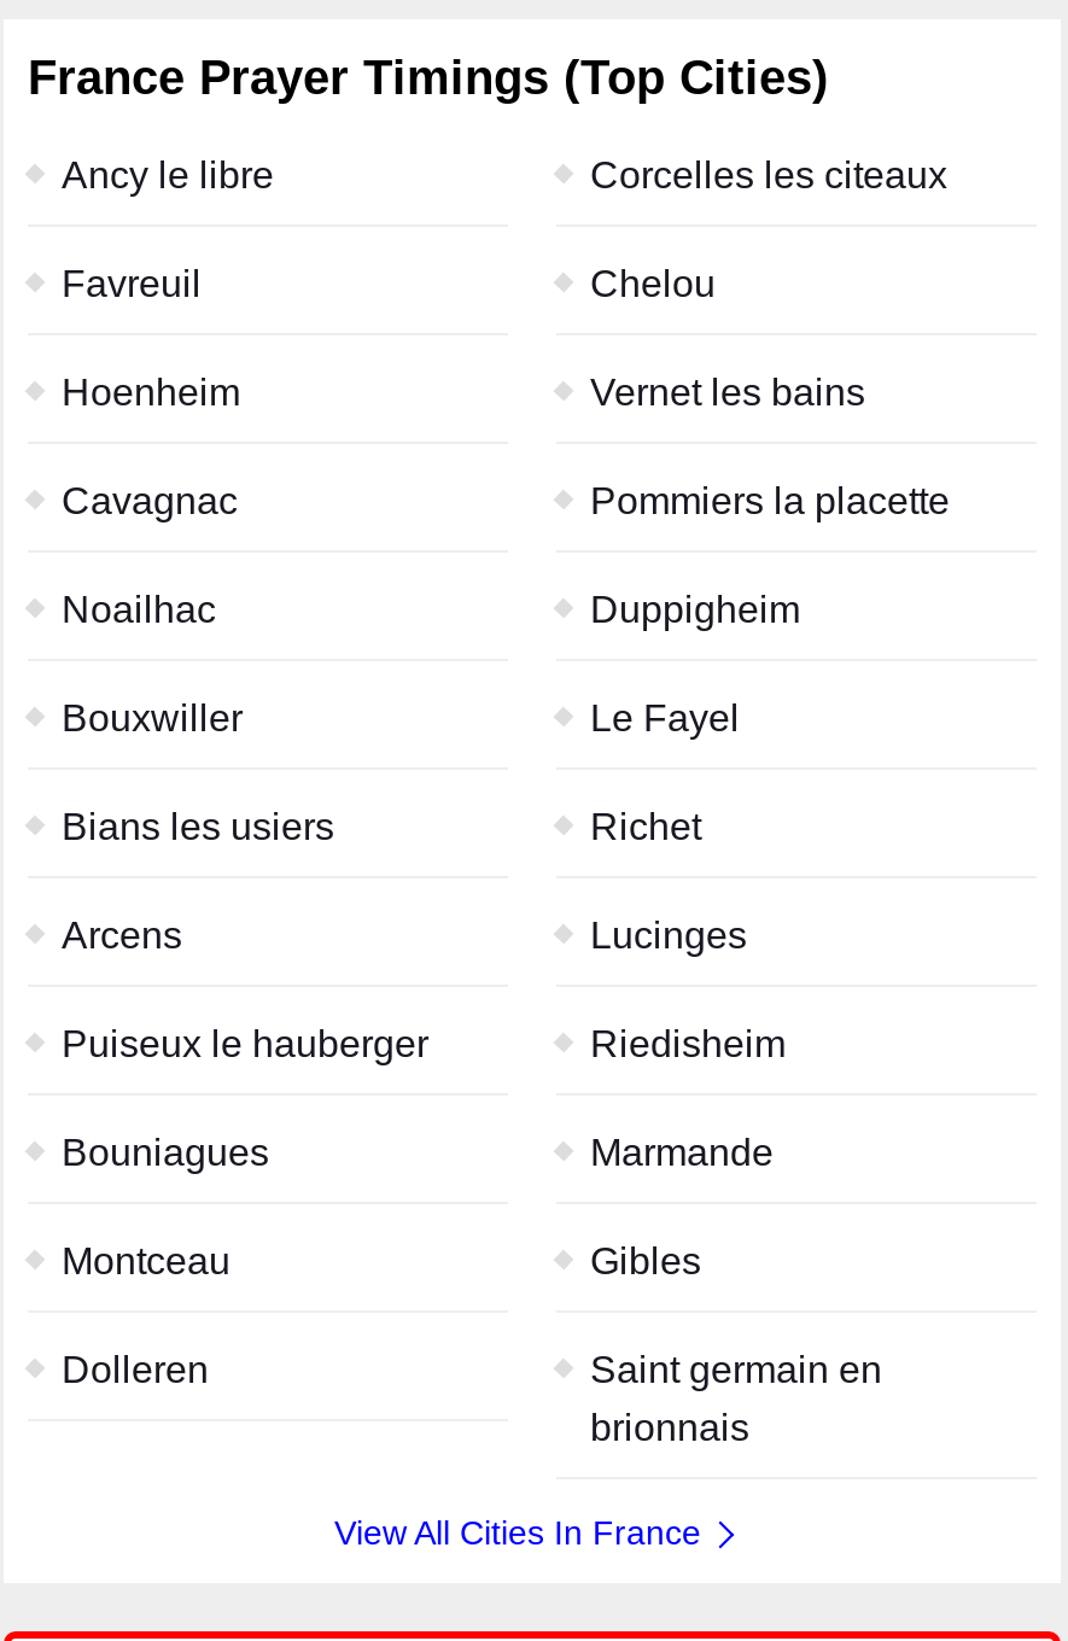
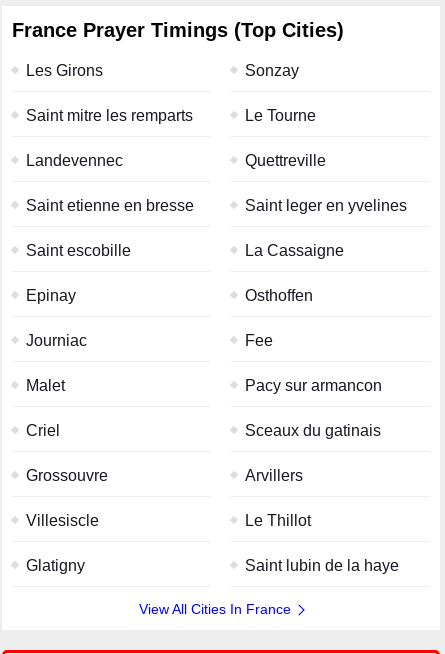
[62,154,947,195] Ancy le libre | Corcelles les citeaux -> [26,62,299,79] Les Girons | Sonzay
[62,263,716,304] Favreuil | Chelou -> [26,107,316,124] Saint mitre les remparts | Le Tourne
[62,372,865,413] Hoenheim | Vernet les bains -> [26,152,326,169] Landevennec | Quettreville
[62,480,950,521] Cavagnac | Pommiers la placette -> [26,197,407,214] Saint etienne en bresse | Saint leger en yvelines
[62,589,800,630] Noailhac | Duppigheim -> [26,242,344,259] Saint escobille | La Cassaigne
[62,697,740,738] Bouxwiller | Le Fayel -> [26,287,313,304] Epinay | Osthoffen
[62,806,701,847] Bians les usiers | Richet -> [26,332,273,349] Journiac | Fee
[62,915,747,956] Arcens | Lucinges -> [26,377,382,394] Malet | Pacy sur armancon
[62,1023,786,1064] Puiseux le hauberger | Riedisheim -> [26,422,381,439] Criel | Sceaux du gatinais
[62,1132,774,1173] Bouniagues | Marmande -> [26,467,303,484] Grossouvre | Arvillers
[62,1240,701,1281] Montceau | Gibles -> [26,512,311,529] Villesiscle | Le Thillot
[62,1349,882,1448] Dolleren | Saint germain en | brionnais -> [26,557,399,574] Glatigny | Saint lubin de la haye

